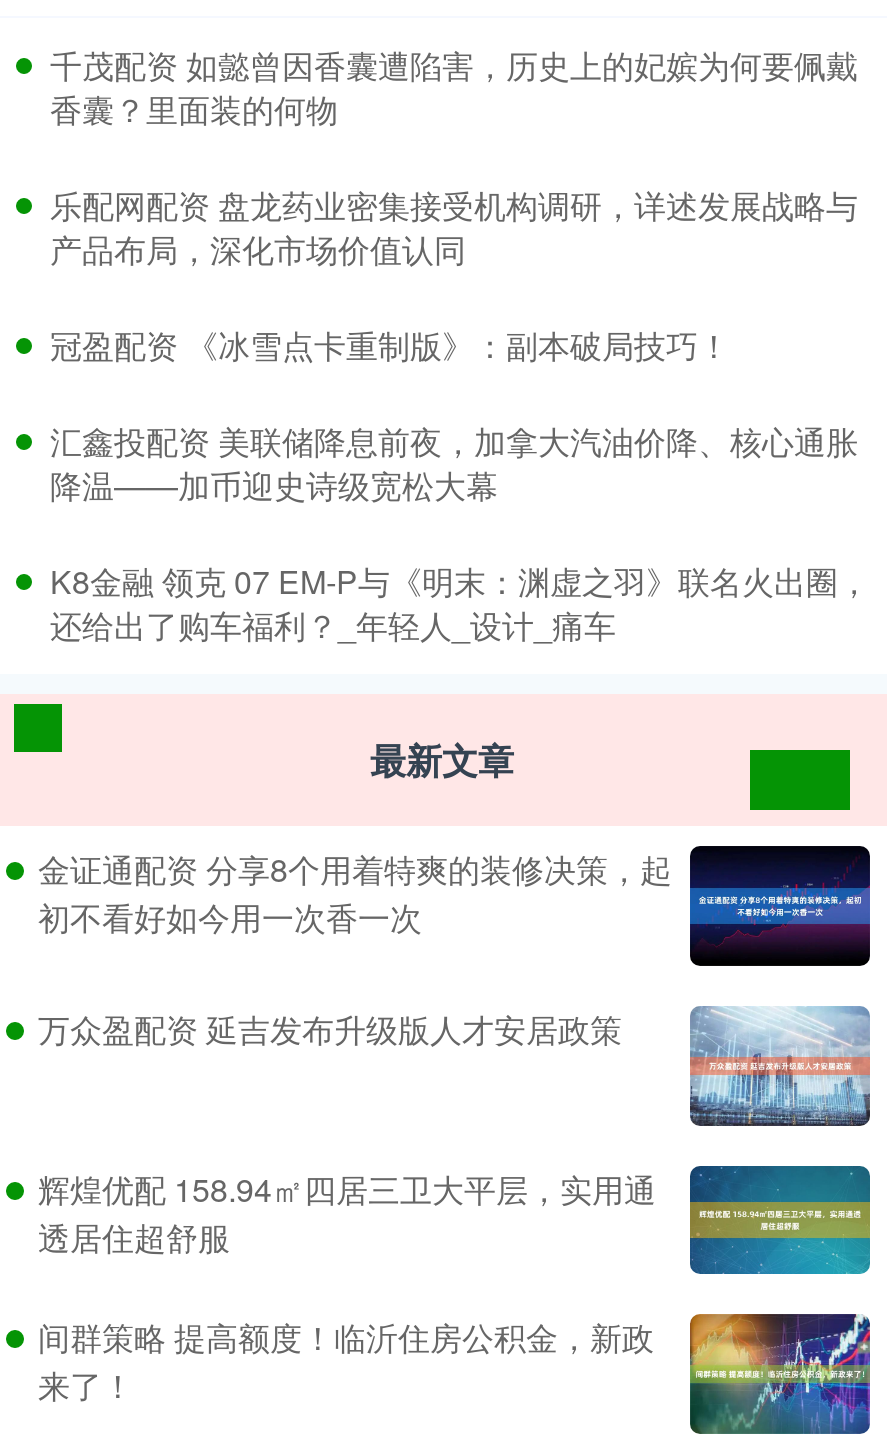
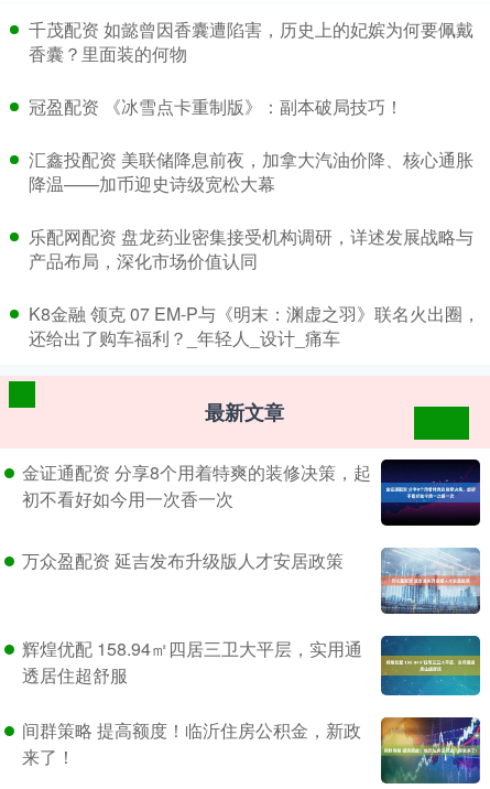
moved [50,182,858,272] -> [29,224,473,273]: 乐配网配资 盘龙药业密集接受机构调研，详述发展战略与 | 产品布局，深化市场价值认同
moved [50,322,858,508] -> [29,94,473,196]: 冠盈配资 《冰雪点卡重制版》：副本破局技巧！ | 汇鑫投配资 美联储降息前夜，加拿大汽油价降、核心通胀 | 降温——加币迎史诗级宽松大幕

